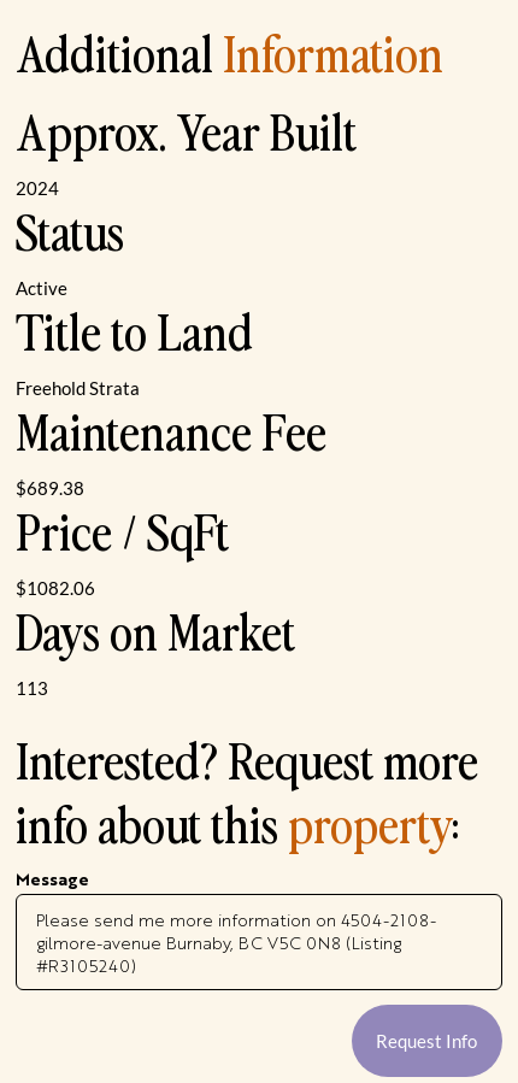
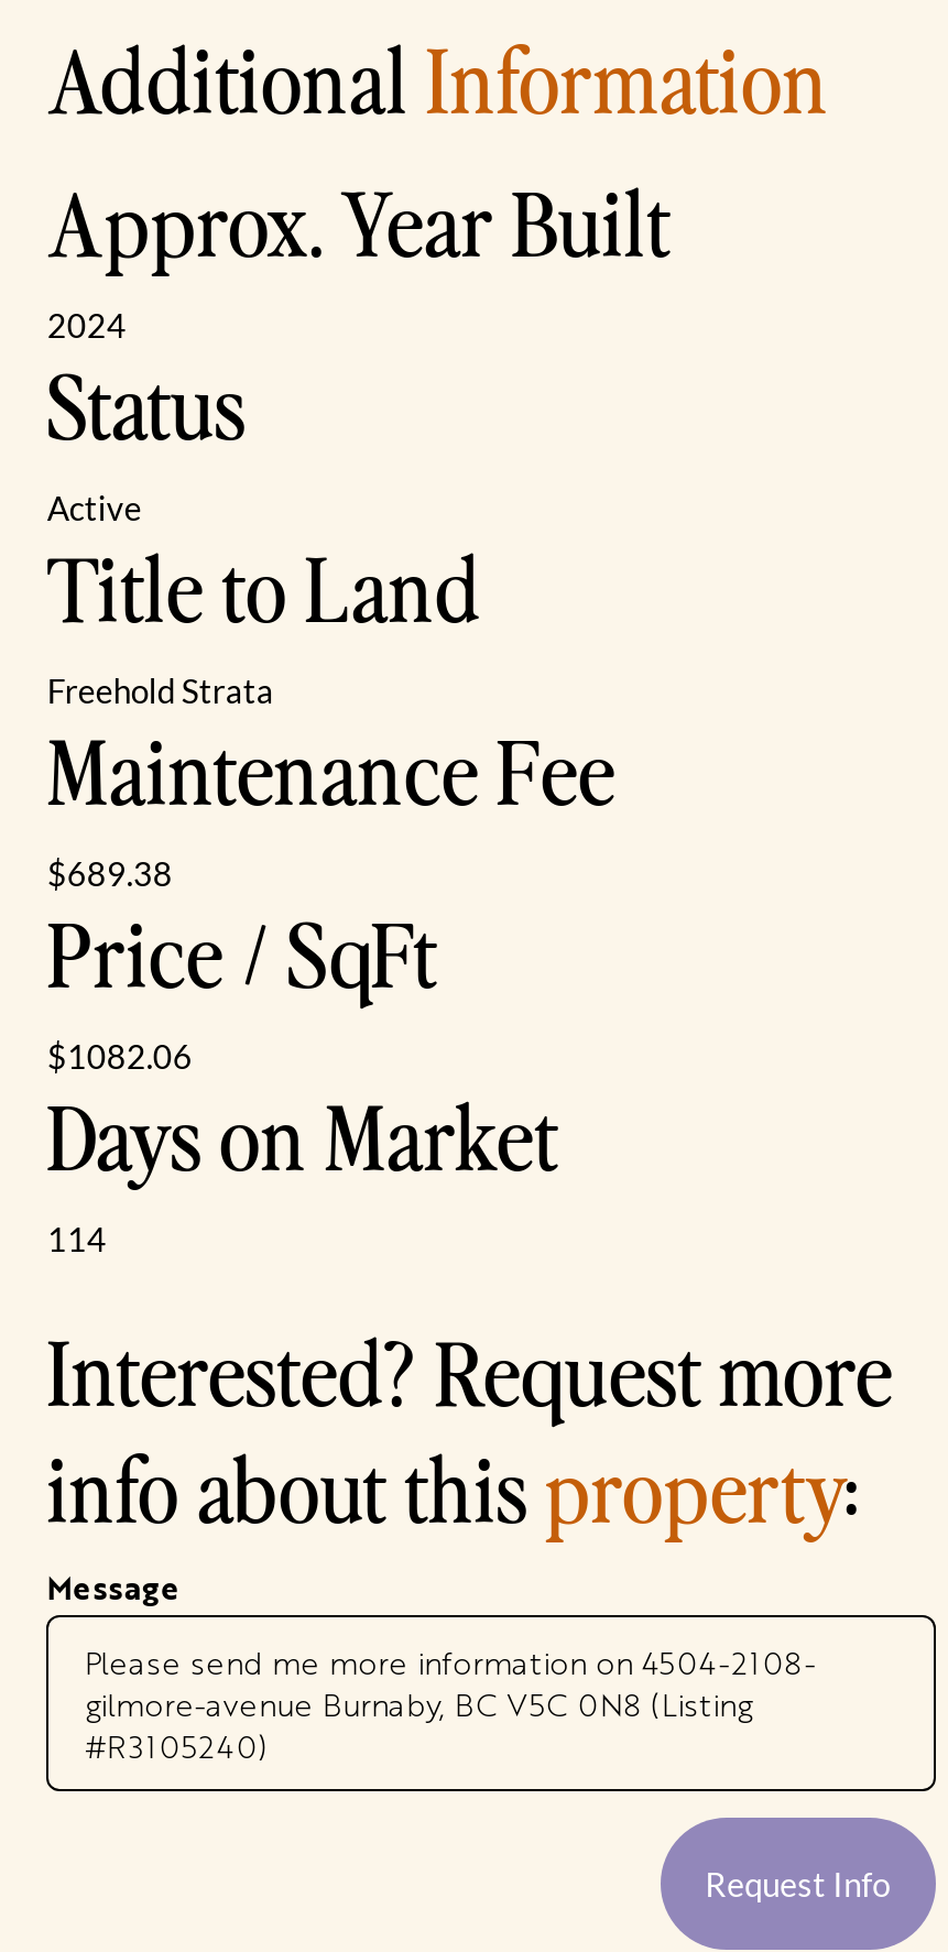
[16,677,49,699] 113 -> [47,1219,107,1258] 114

